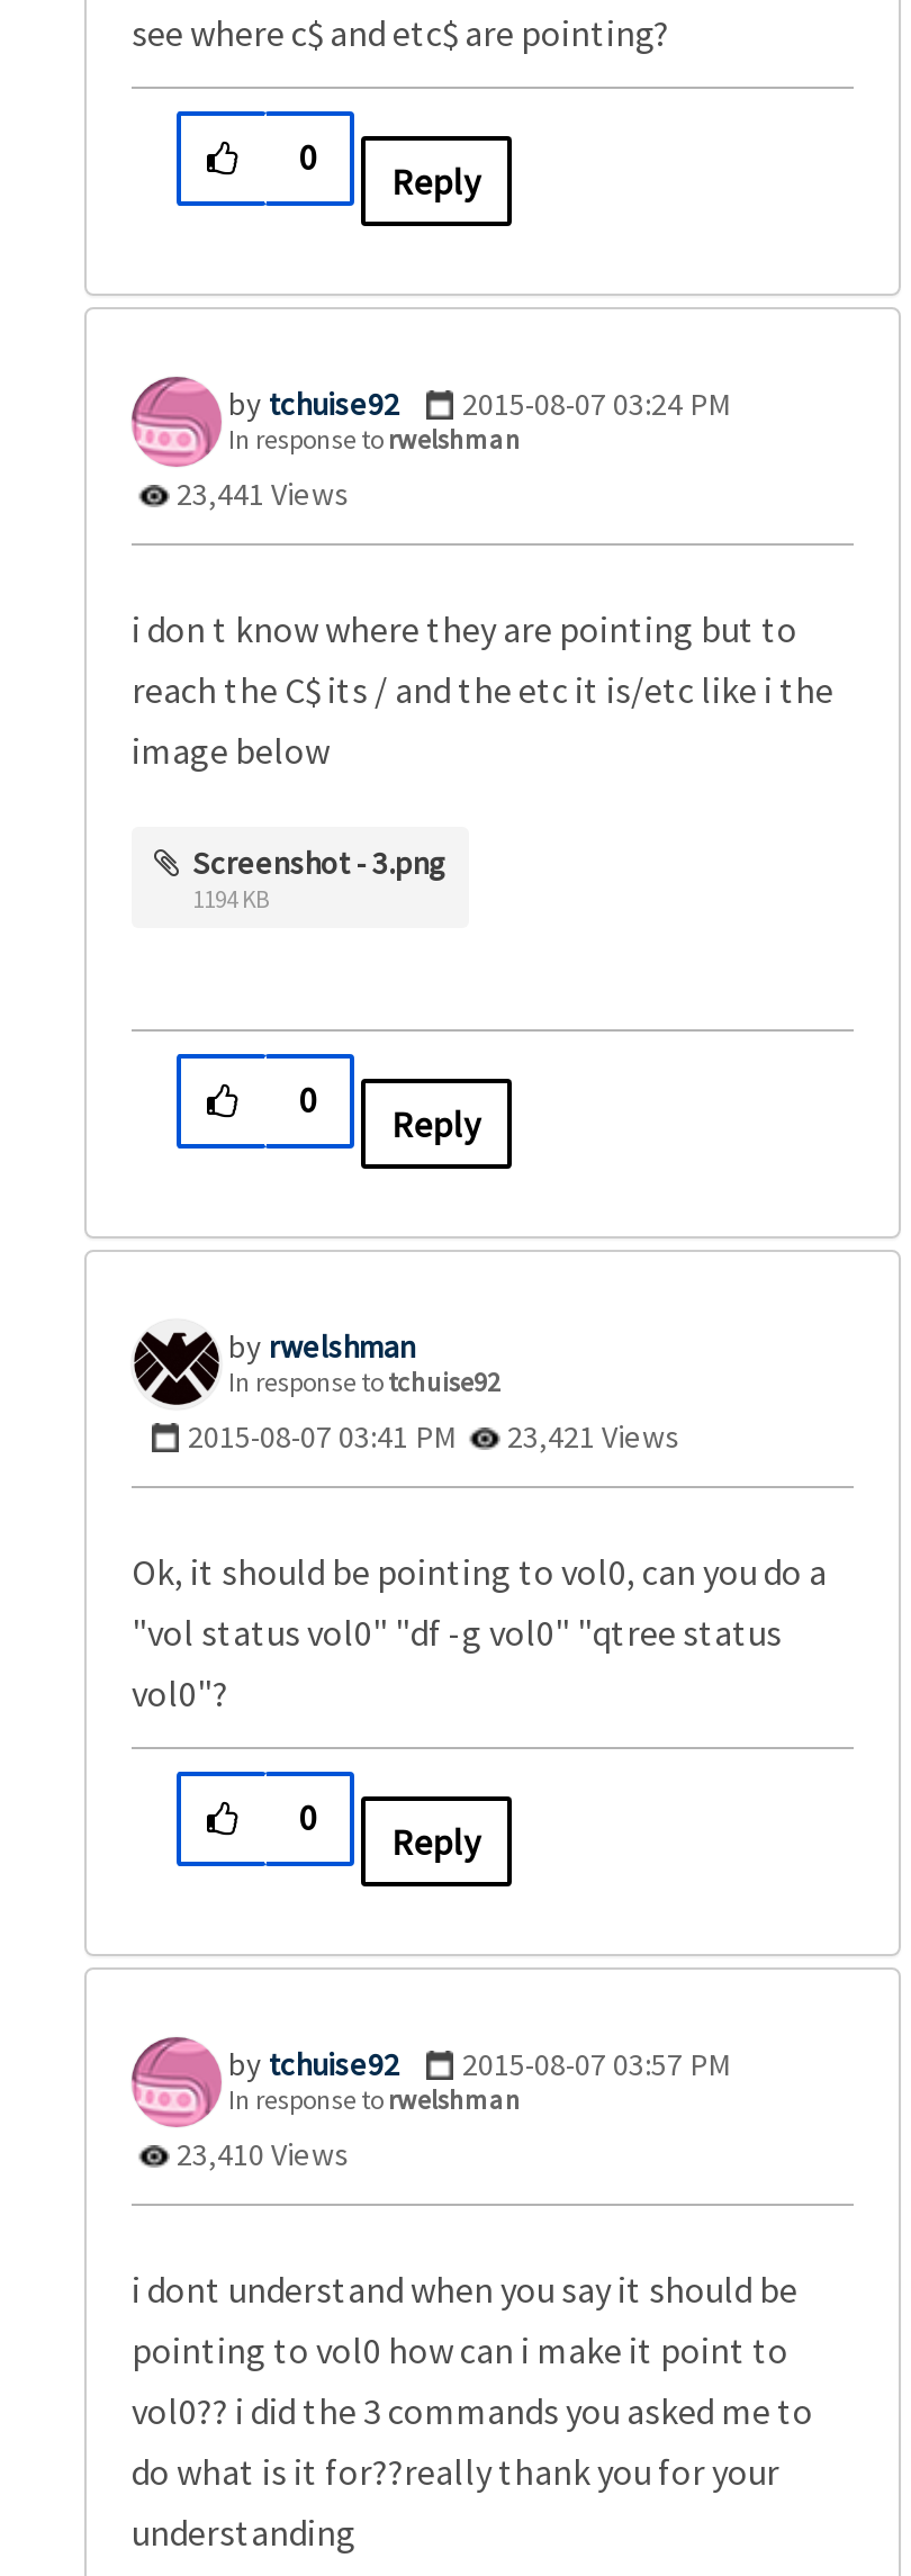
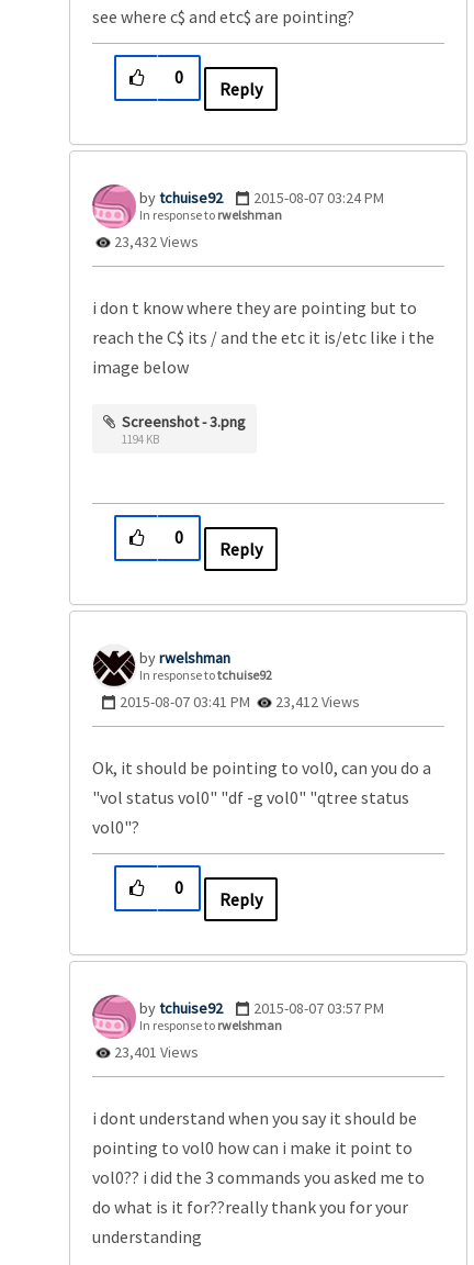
[170,474,350,514] 23,441 Views -> [111,232,199,251] 23,432 Views
[188,1416,680,1457] 2015-08-07 03:41 PM 23,421 Views -> [120,692,360,712] 2015-08-07 03:41 PM 23,412 Views
[170,2134,350,2174] 23,410 Views -> [111,1042,199,1062] 23,401 Views

